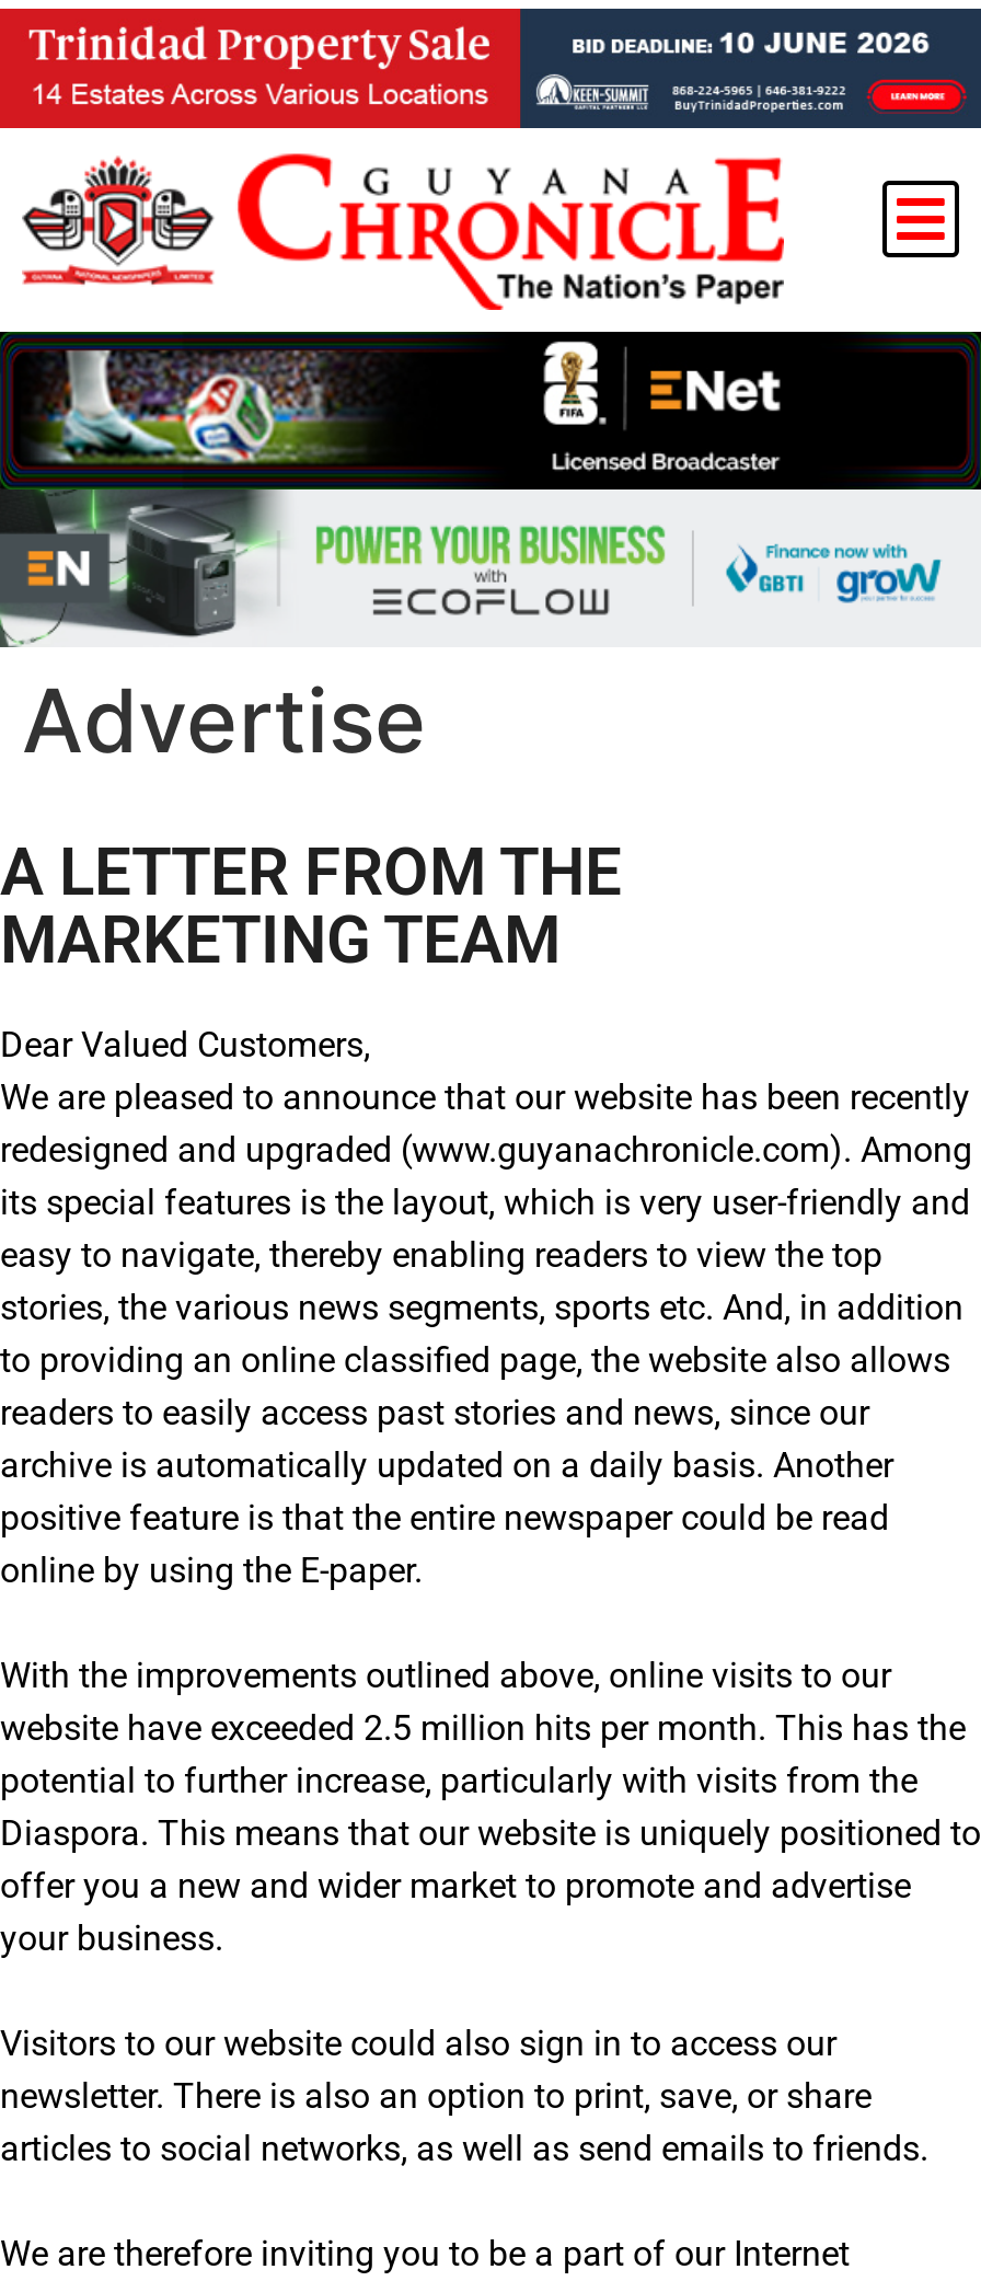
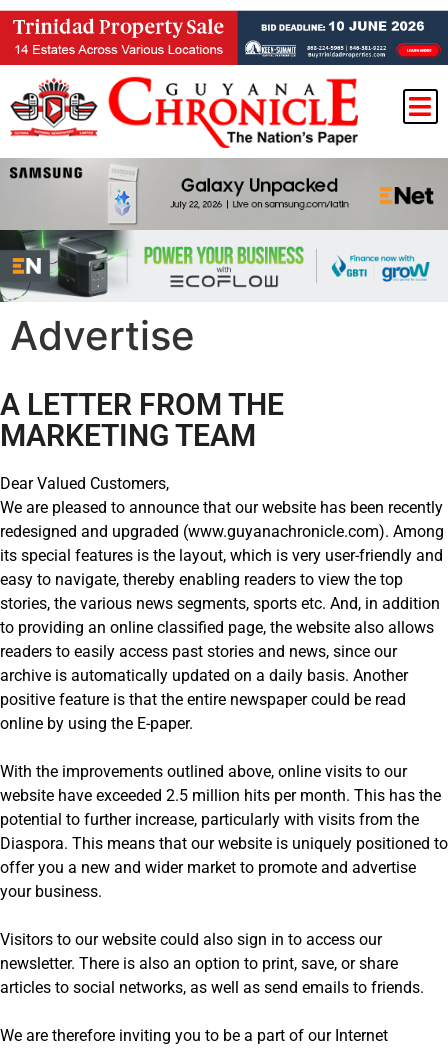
[7,330,974,492] [image] -> [3,158,445,231] [image]

